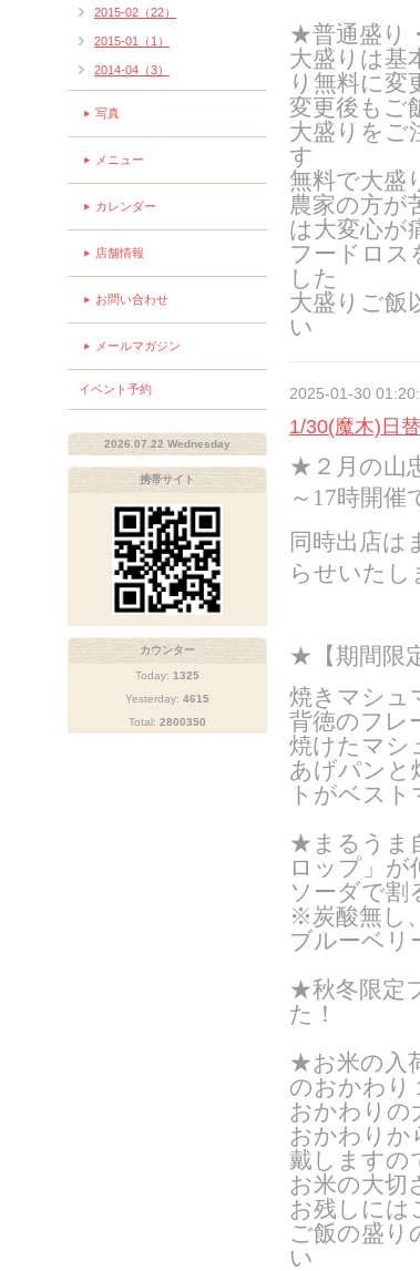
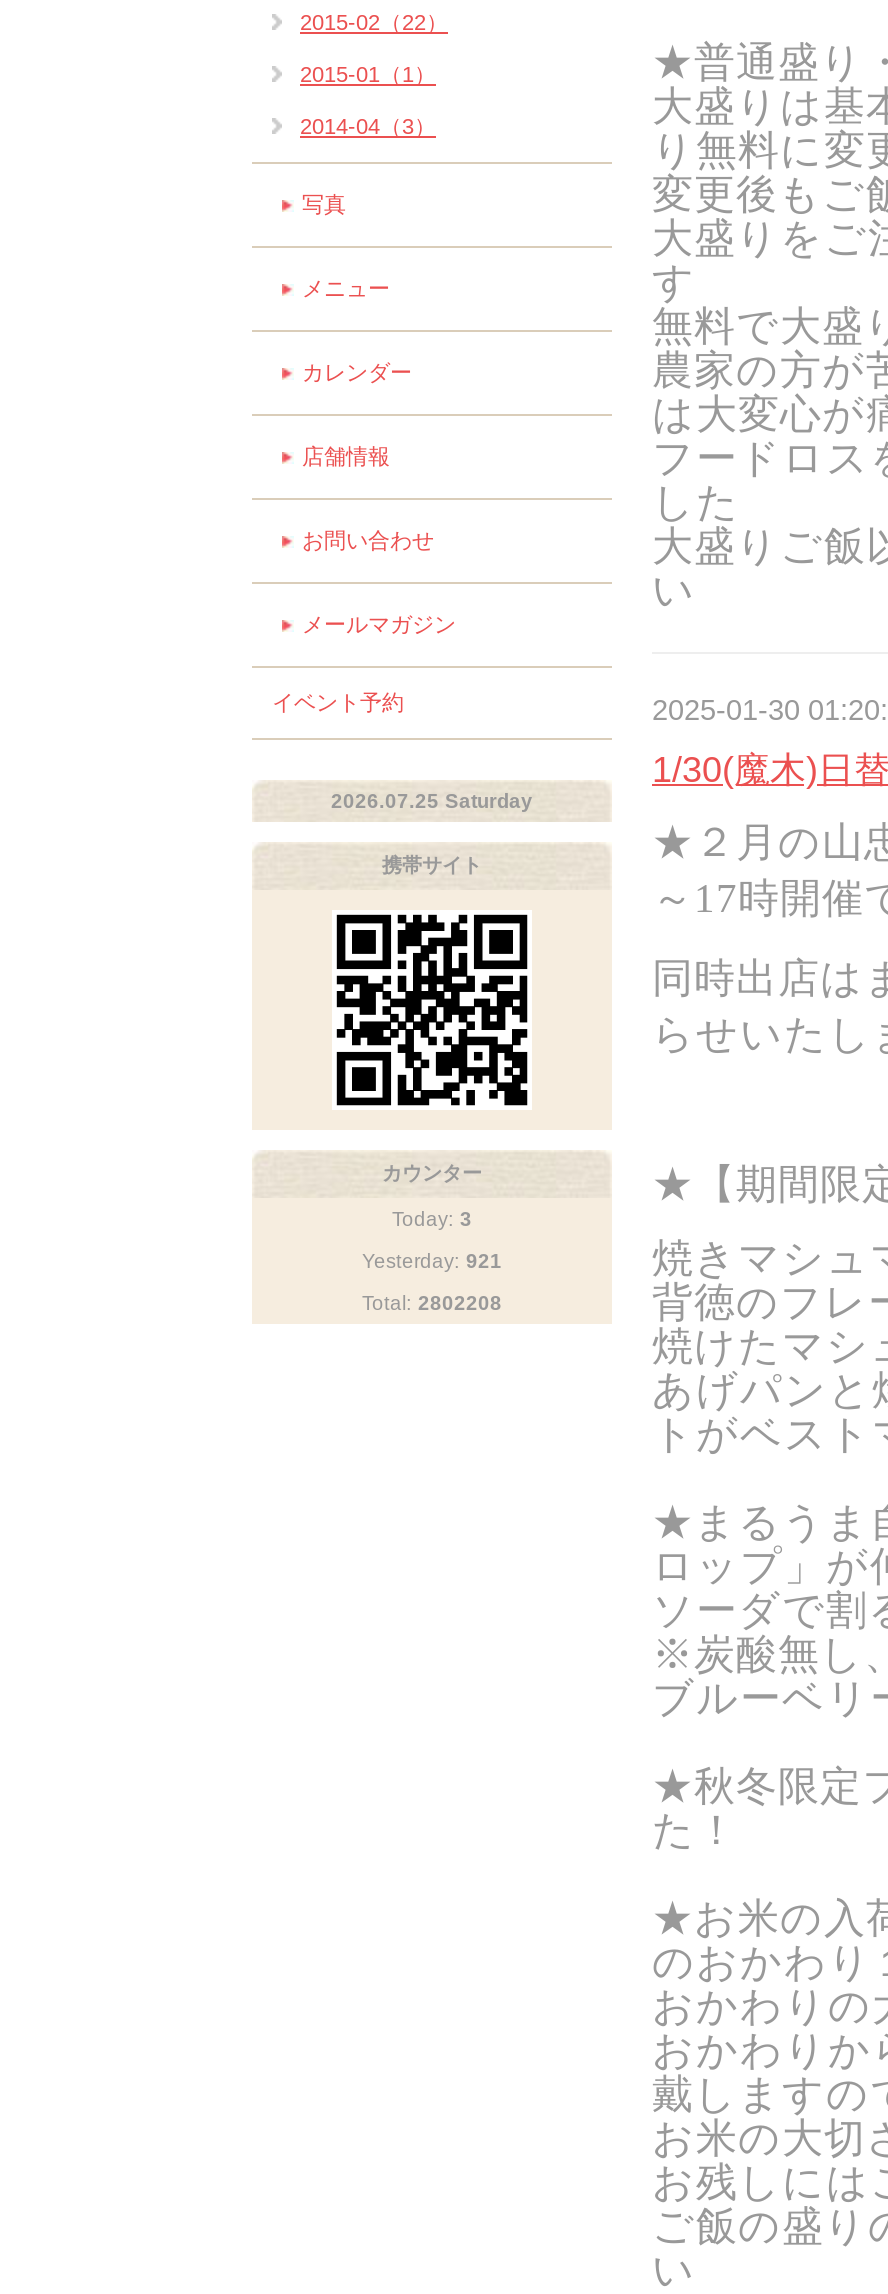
[104,438,231,450] 2026.07.22 Wednesday -> [331,790,533,812] 2026.07.25 Saturday
[135,669,199,681] Today: 1325 -> [392,1208,472,1230] Today: 3
[125,693,209,705] Yesterday: 4615 -> [362,1250,502,1272] Yesterday: 921
[129,716,206,728] Total: 2800350 -> [362,1292,502,1314] Total: 2802208

